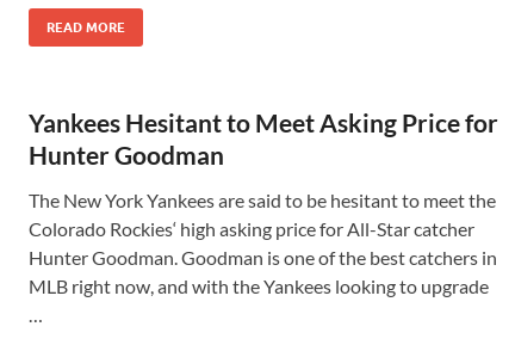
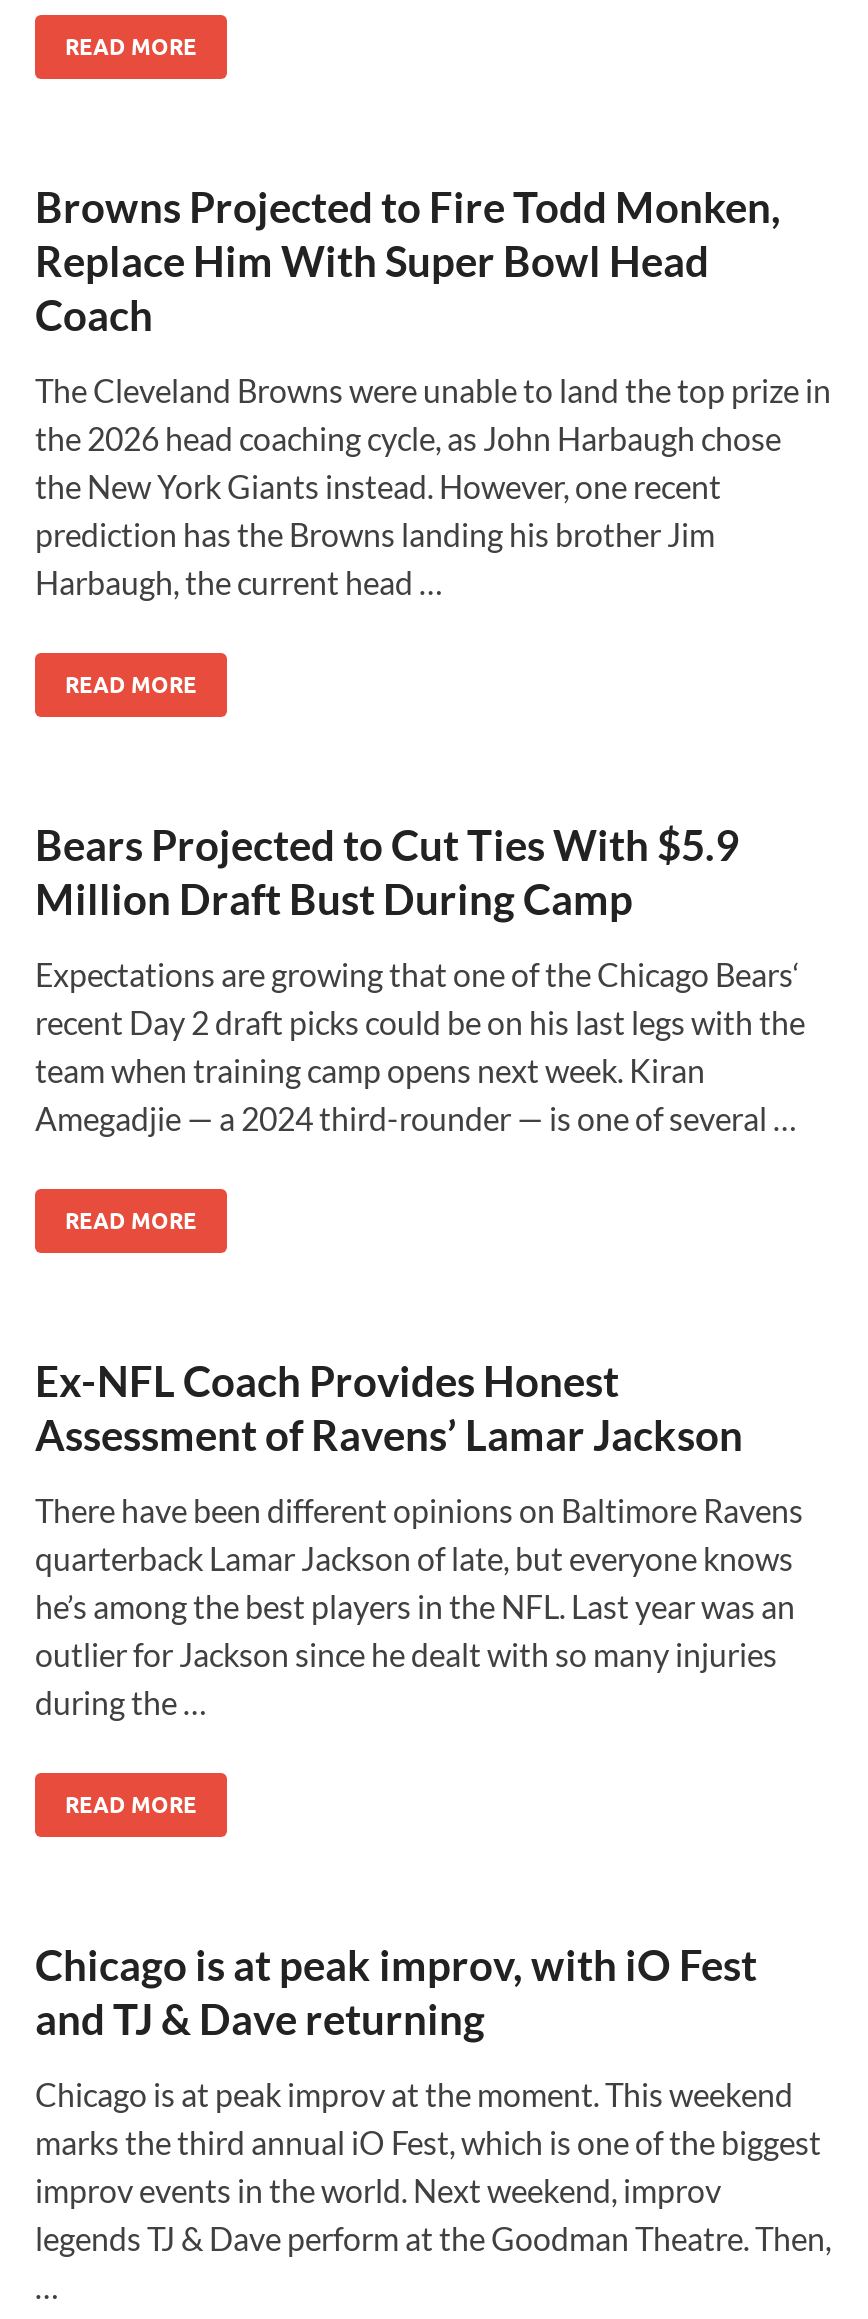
[29,107,498,297] Yankees Hesitant to Meet Asking Price for | Hunter Goodman | The New York Yankees are said to be hesitant to meet the | Colorado Rockies‘ high asking price for All-Star catcher | Hunter Goodman. Goodman is one of the best catchers in | MLB right now, and with the Yankees looking to upgrade -> [35,181,831,2257] Browns Projected to Fire Todd Monken, | Replace Him With Super Bowl Head | Coach | The Cleveland Browns were unable to land the top prize in | the 2026 head coaching cycle, as John Harbaugh chose | the New York Giants instead. However, one recent | prediction has the Browns landing his brother Jim | Harbaugh, the current head … | READ MORE | Bears Projected to Cut Ties With $5.9 | Million Draft Bust During Camp | Expectations are growing that one of the Chicago Bears‘ | recent Day 2 draft picks could be on his last legs with the | team when training camp opens next week. Kiran | Amegadjie — a 2024 third-rounder — is one of several … | READ MORE | Ex-NFL Coach Provides Honest | Assessment of Ravens’ Lamar Jackson | There have been different opinions on Baltimore Ravens | quarterback Lamar Jackson of late, but everyone knows | he’s among the best players in the NFL. Last year was an | outlier for Jackson since he dealt with so many injuries | during the … | READ MORE | Chicago is at peak improv, with iO Fest | and TJ & Dave returning | Chicago is at peak improv at the moment. This weekend | marks the third annual iO Fest, which is one of the biggest | improv events in the world. Next weekend, improv | legends TJ & Dave perform at the Goodman Theatre. Then,

